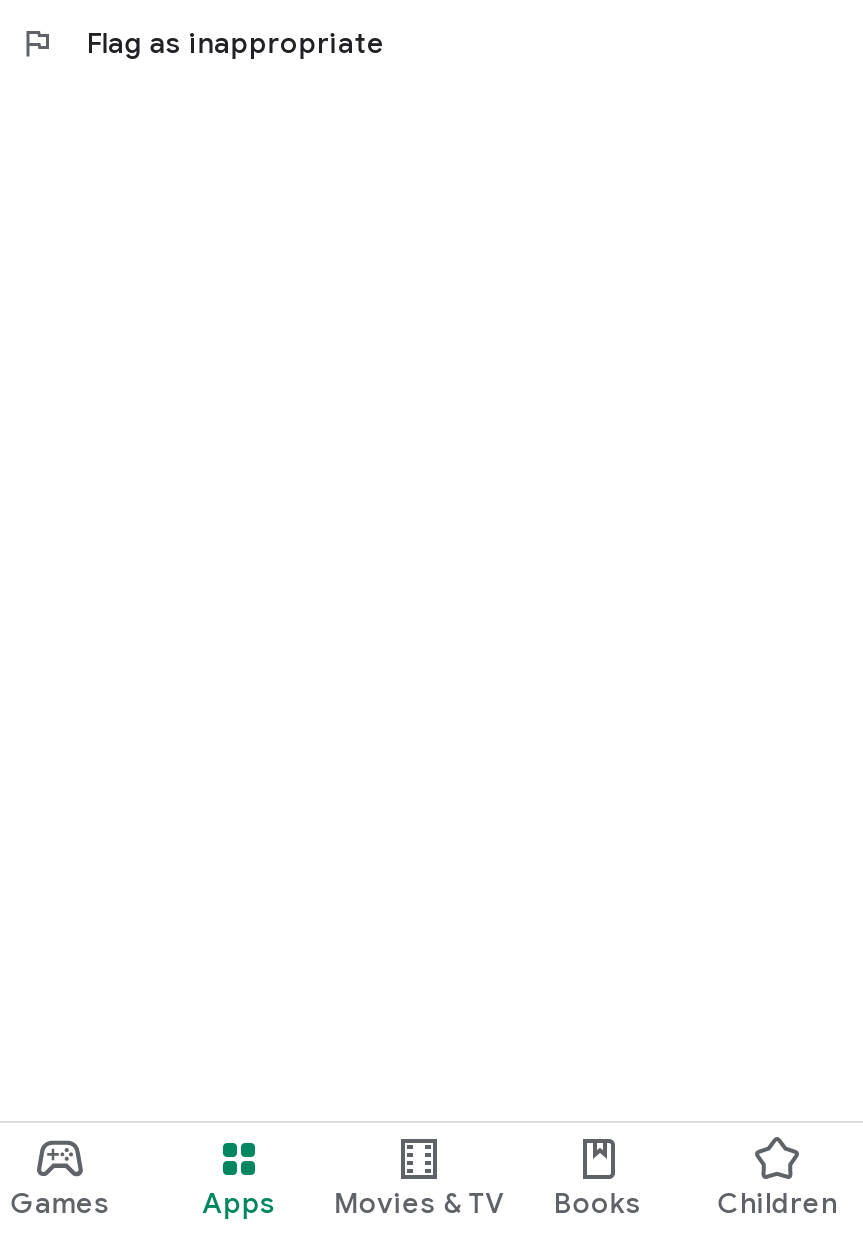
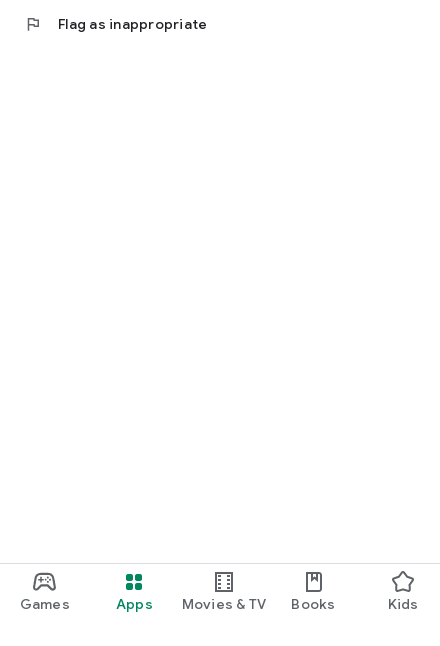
[717,1184,837,1220] Children -> [388,594,419,612] Kids

